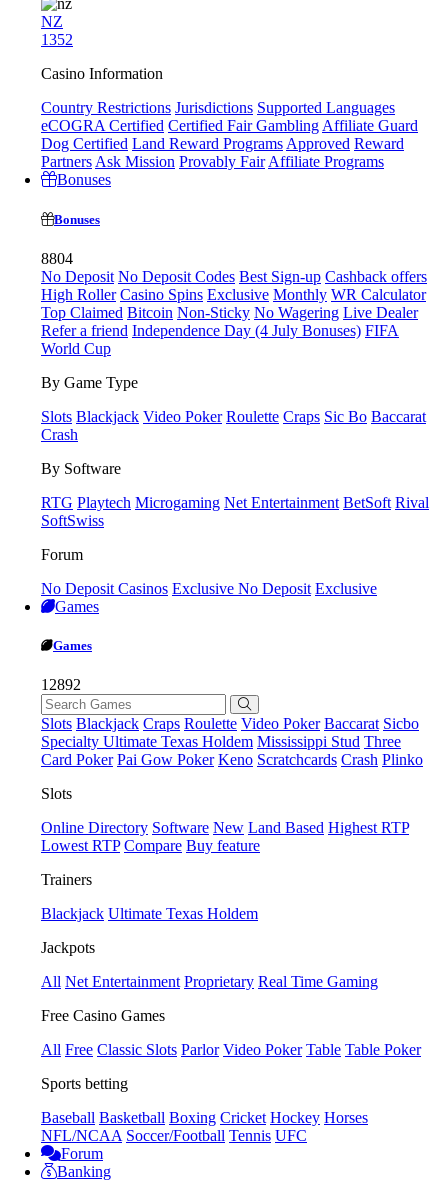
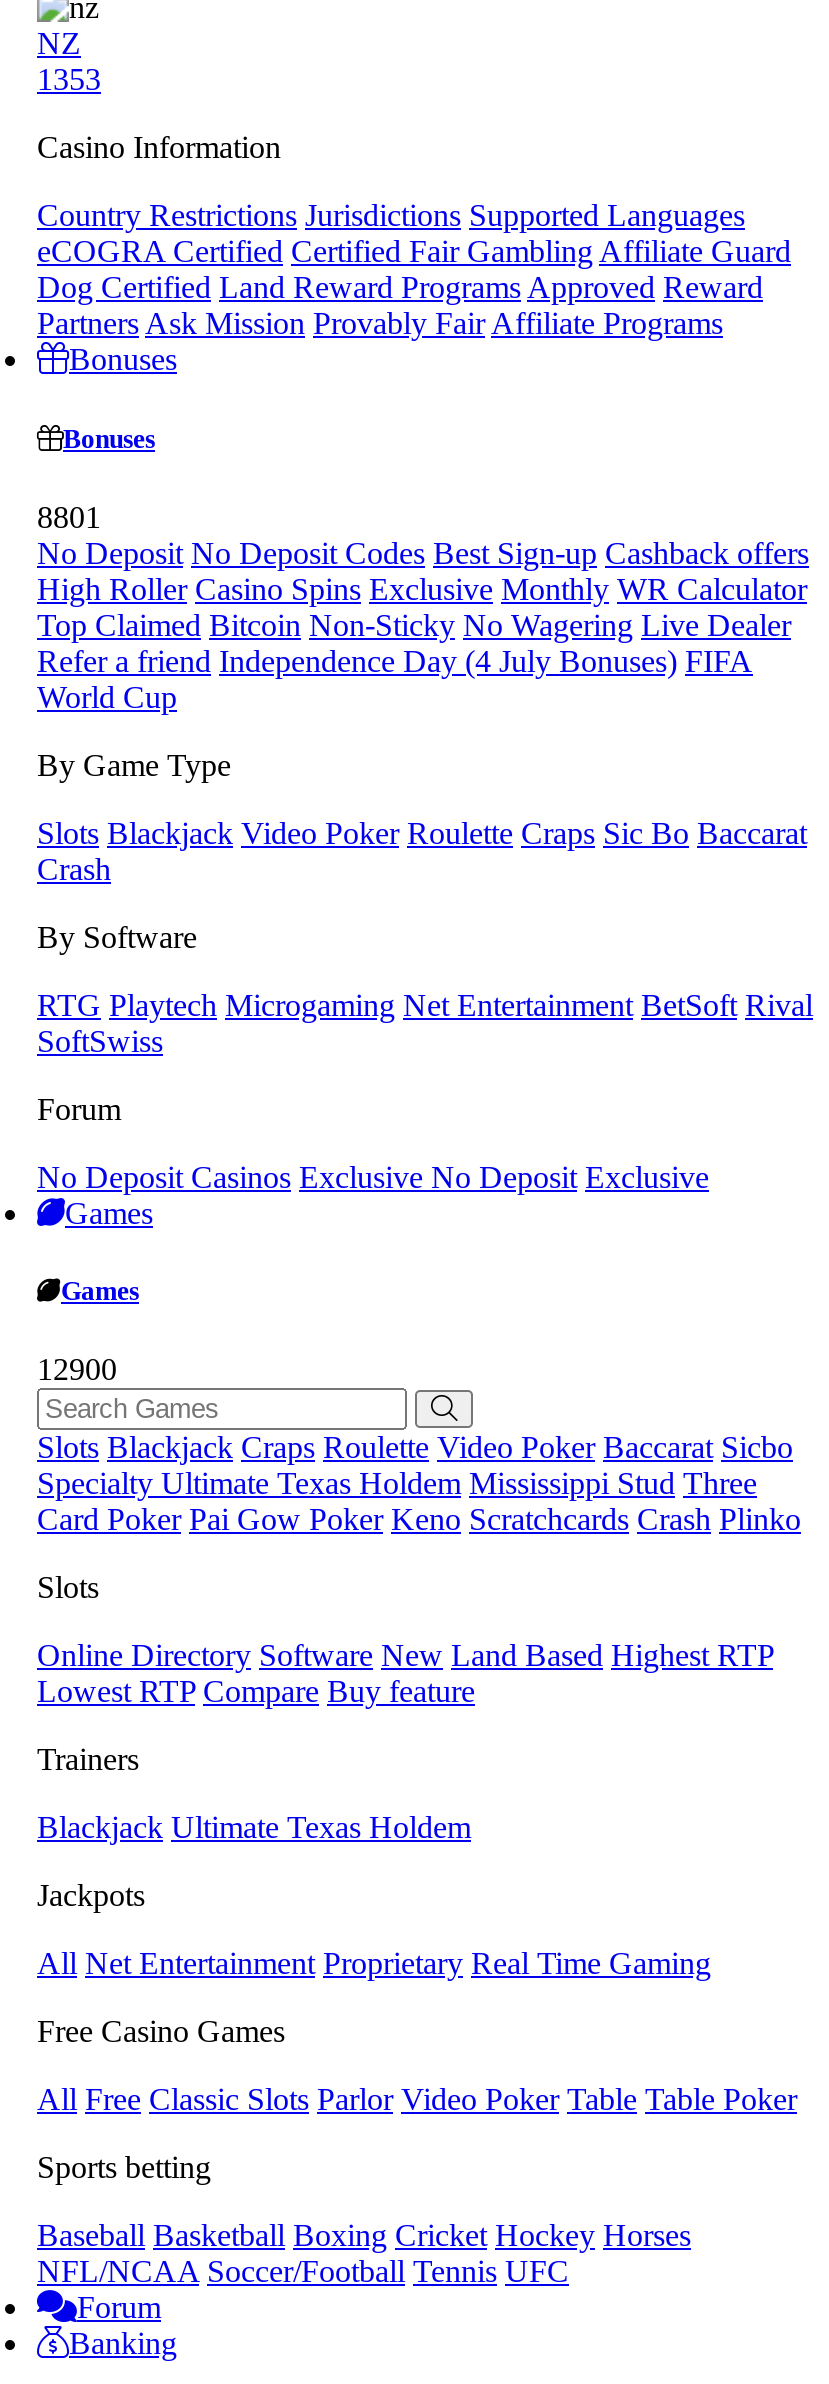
[41,31,73,48] 1352 -> [37,63,101,97] 1353
[41,250,73,267] 8804 -> [37,499,101,533] 8801
[41,676,81,693] 12892 -> [37,1352,117,1386] 12900

